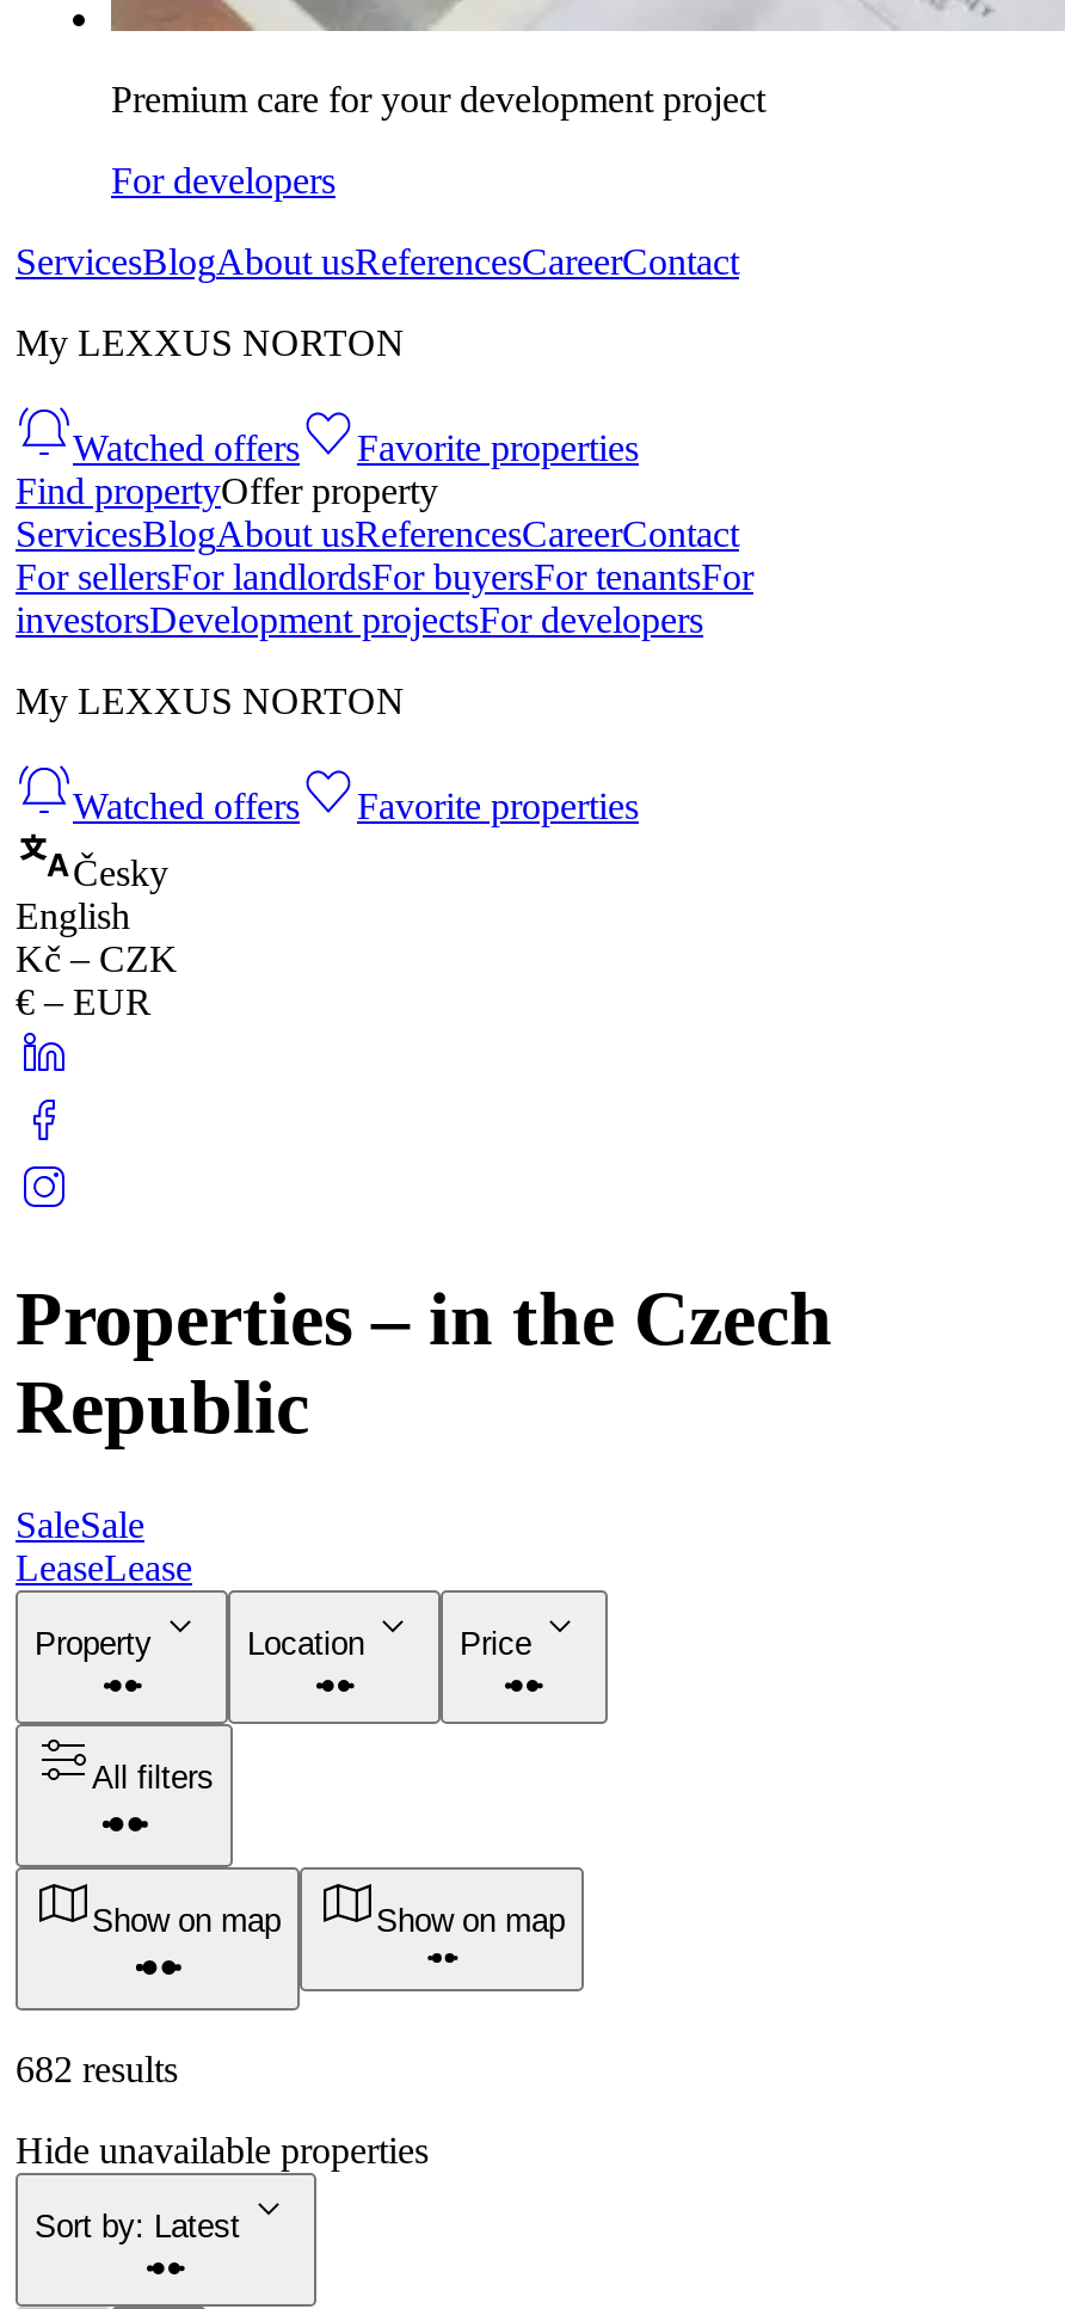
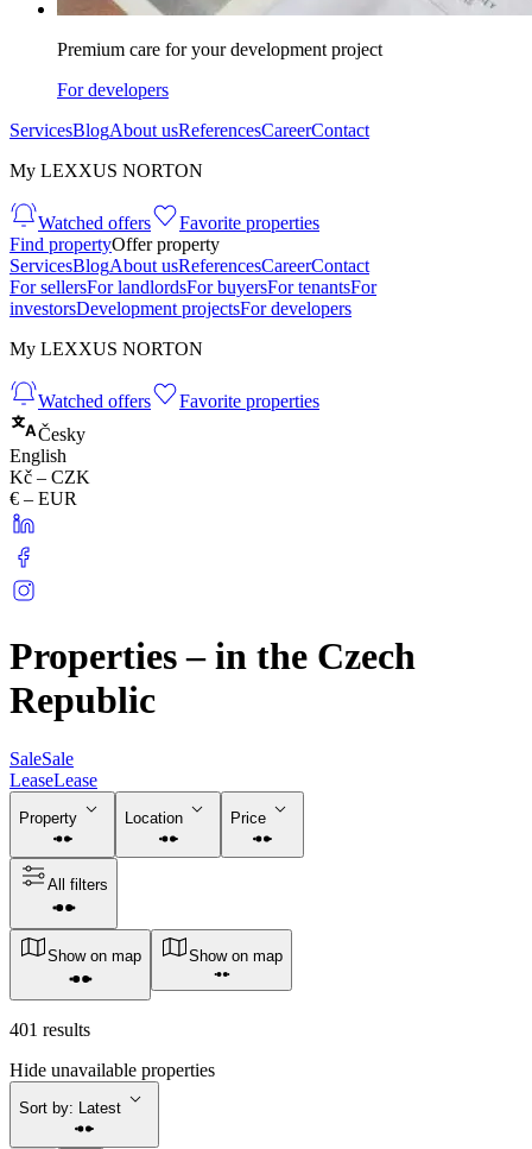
[16,2048,178,2089] 682 results -> [9,1019,90,1040] 401 results

